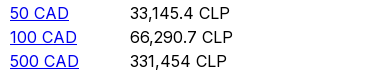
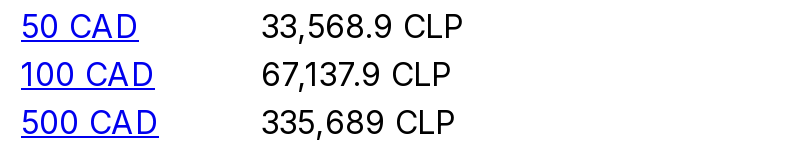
[130,3,230,23] 33,145.4 CLP -> [261,6,465,46] 33,568.9 CLP
[130,27,233,47] 66,290.7 CLP -> [261,54,453,94] 67,137.9 CLP
[130,51,227,71] 331,454 CLP -> [261,102,457,142] 335,689 CLP

